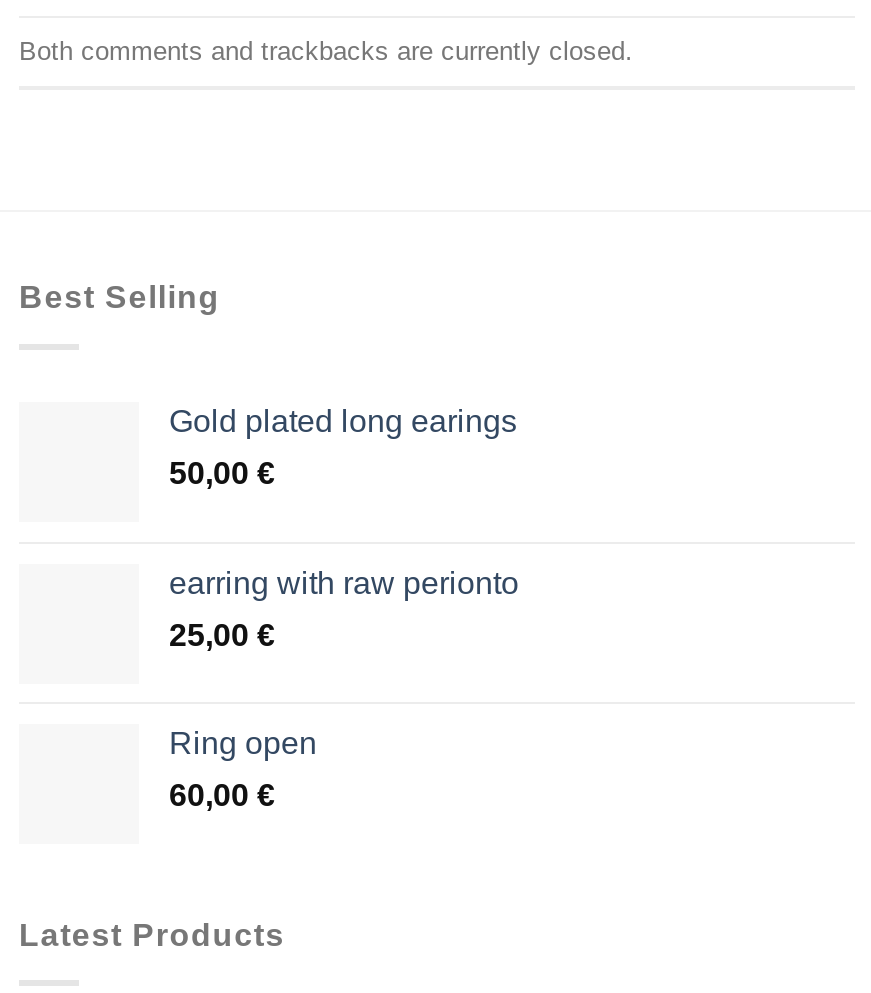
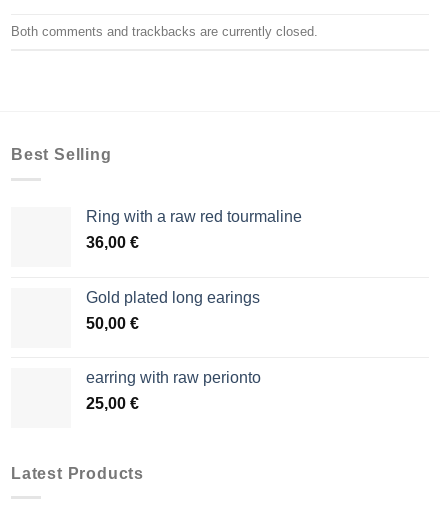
none -> [86,208,302,251] Ring with a raw red tourmaline | 36,00 €
moved [169,404,519,652] -> [86,289,261,412]: Gold plated long earings | 50,00 € | earring with raw perionto | 25,00 €
[169,726,317,812] Ring open | 60,00 € -> none

